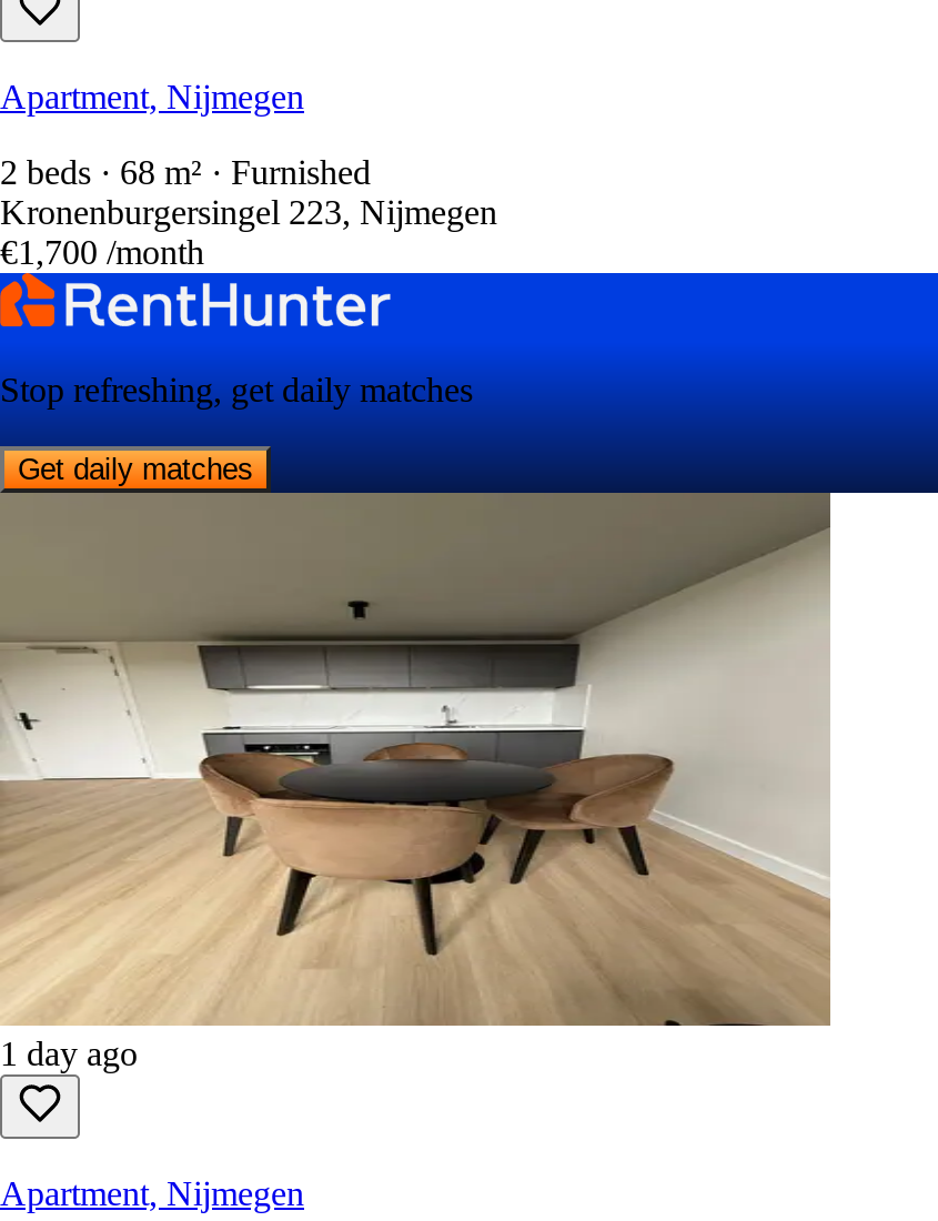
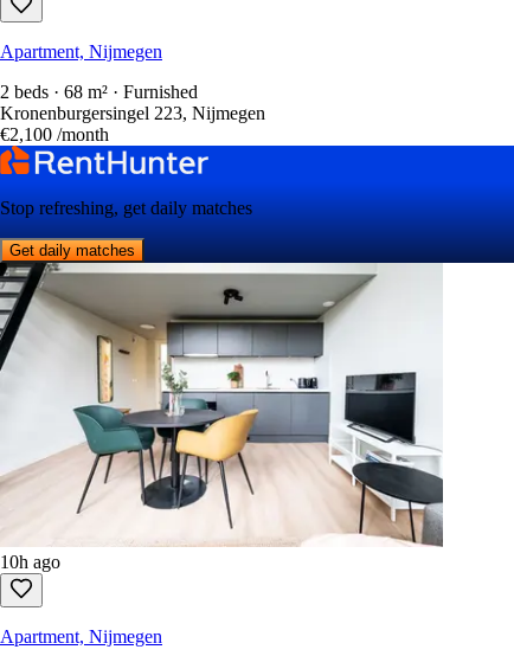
[0,232,204,270] €1,700 /month -> [0,124,109,144] €2,100 /month
[0,491,833,1071] [image] | 1 day ago -> [0,262,444,571] [image] | 10h ago

